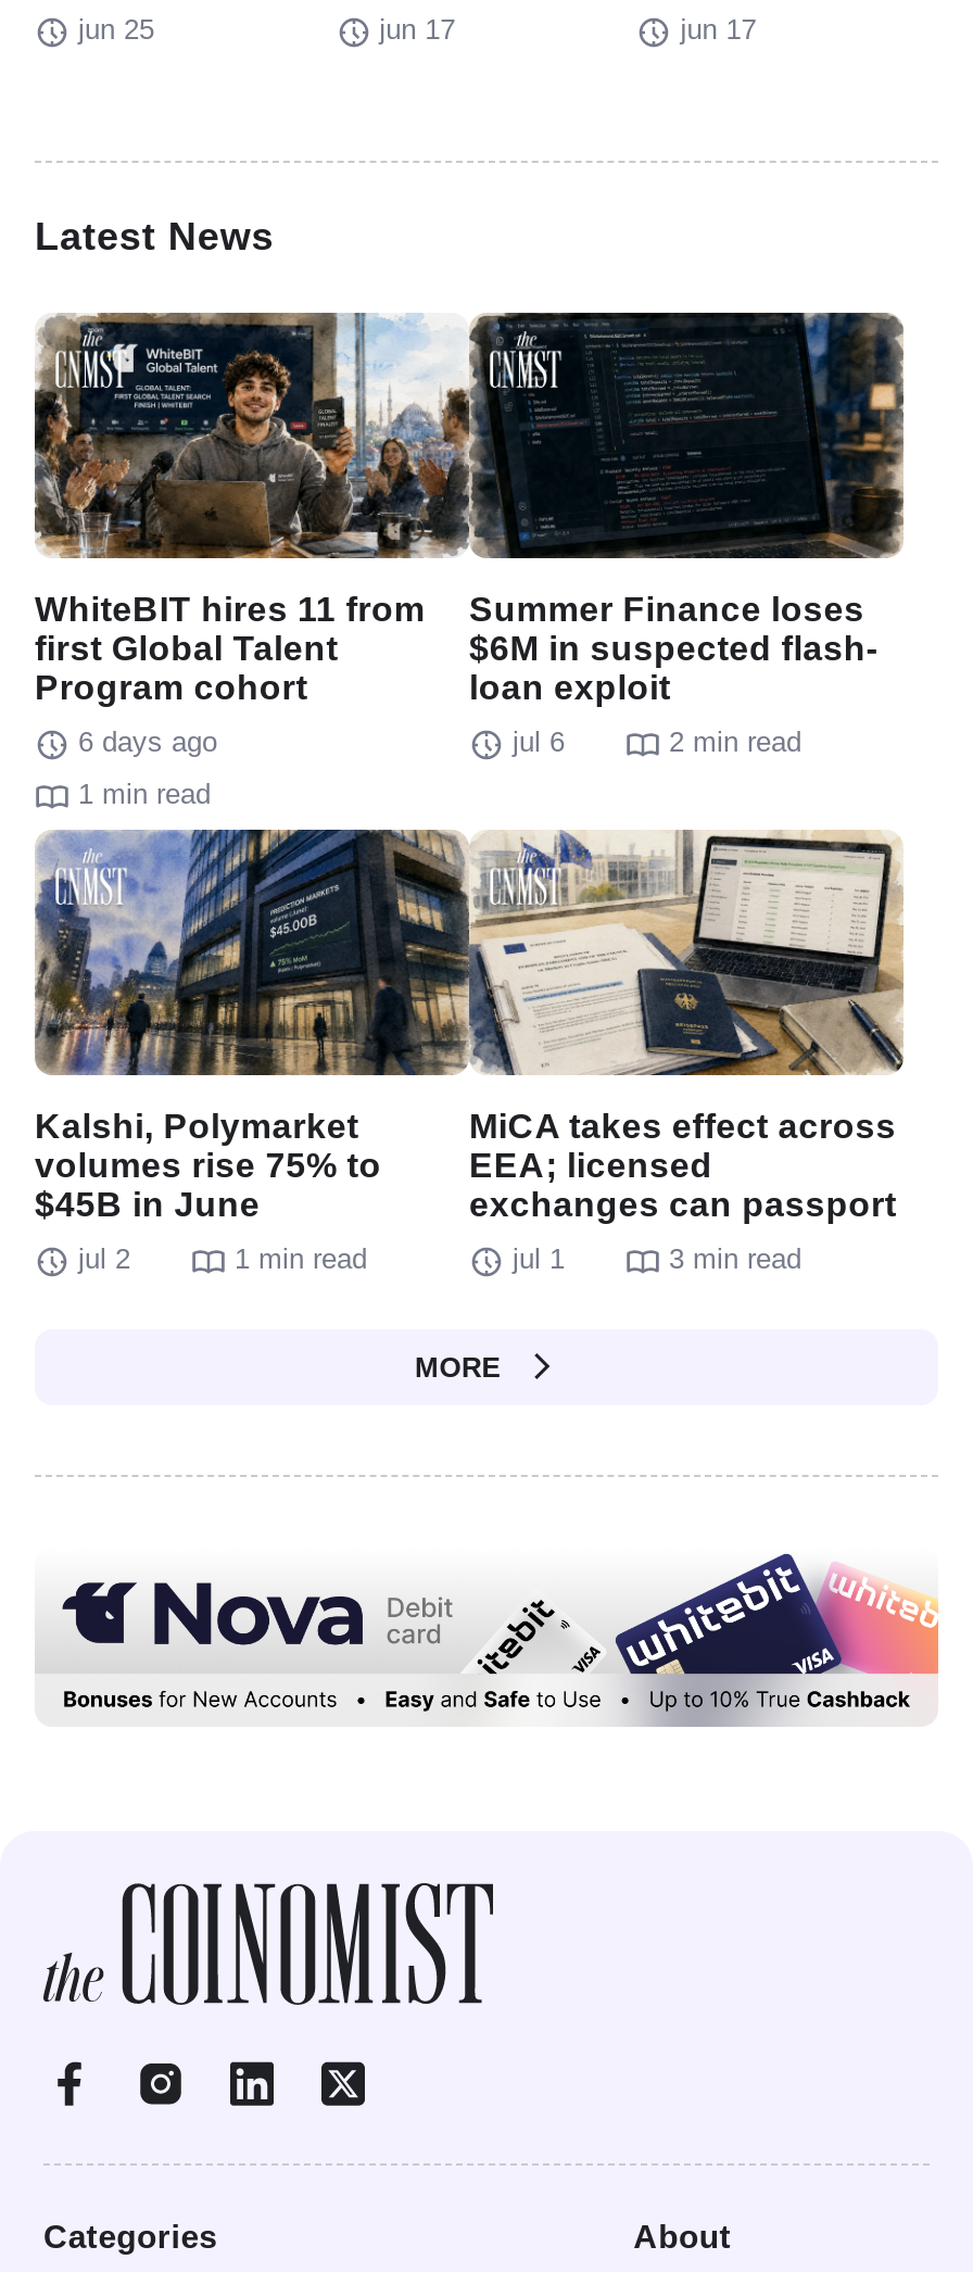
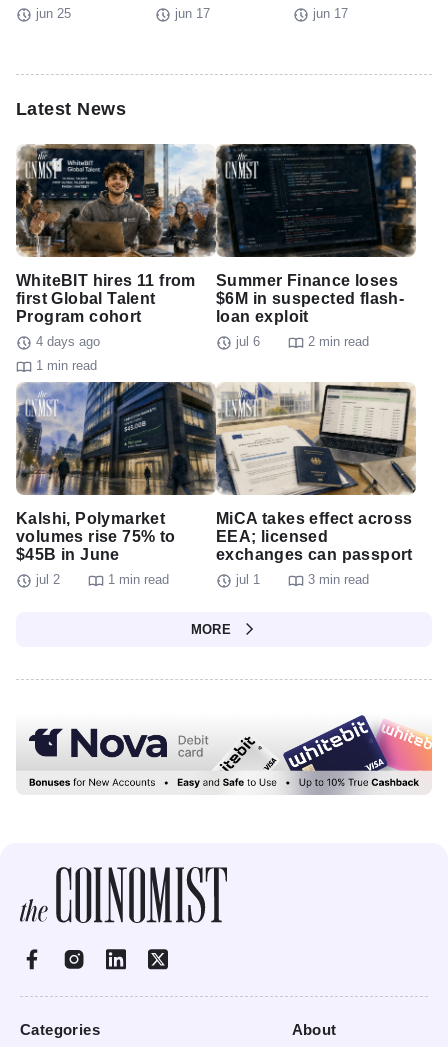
[78,725,217,758] 6 days ago -> [36,334,100,349] 4 days ago

